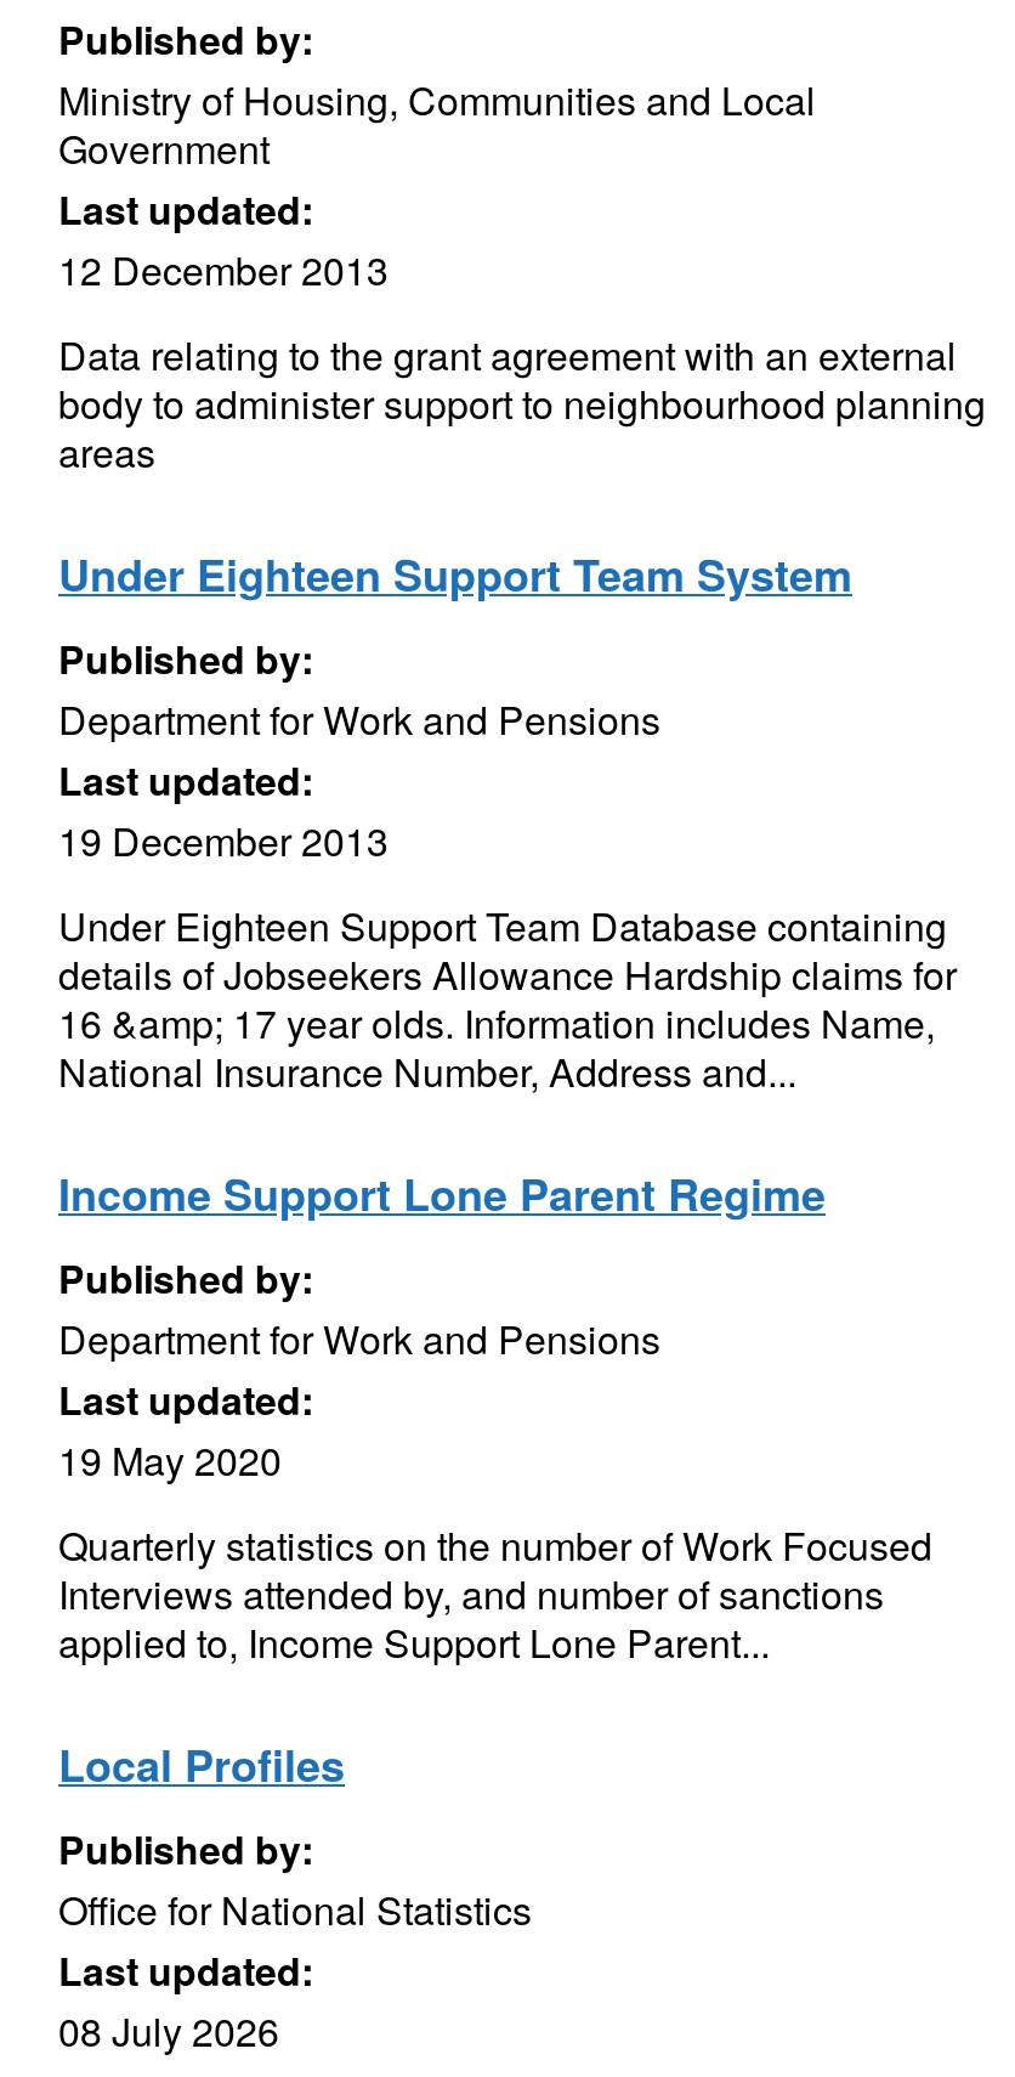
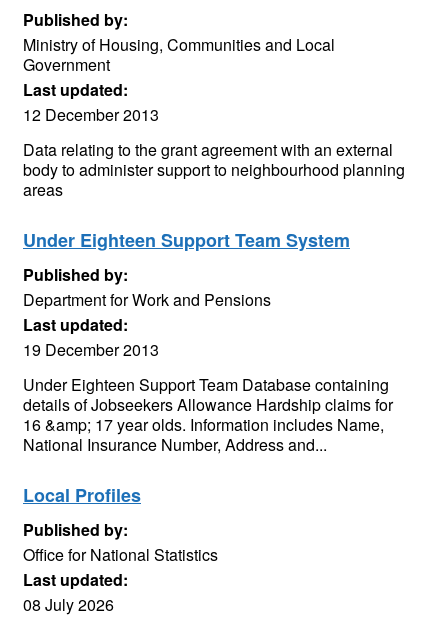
[58,1162,932,1670] Income Support Lone Parent Regime | Published by: | Department for Work and Pensions | Last updated: | 19 May 2020 | Quarterly statistics on the number of Work Focused | Interviews attended by, and number of sanctions | applied to, Income Support Lone Parent... -> none

